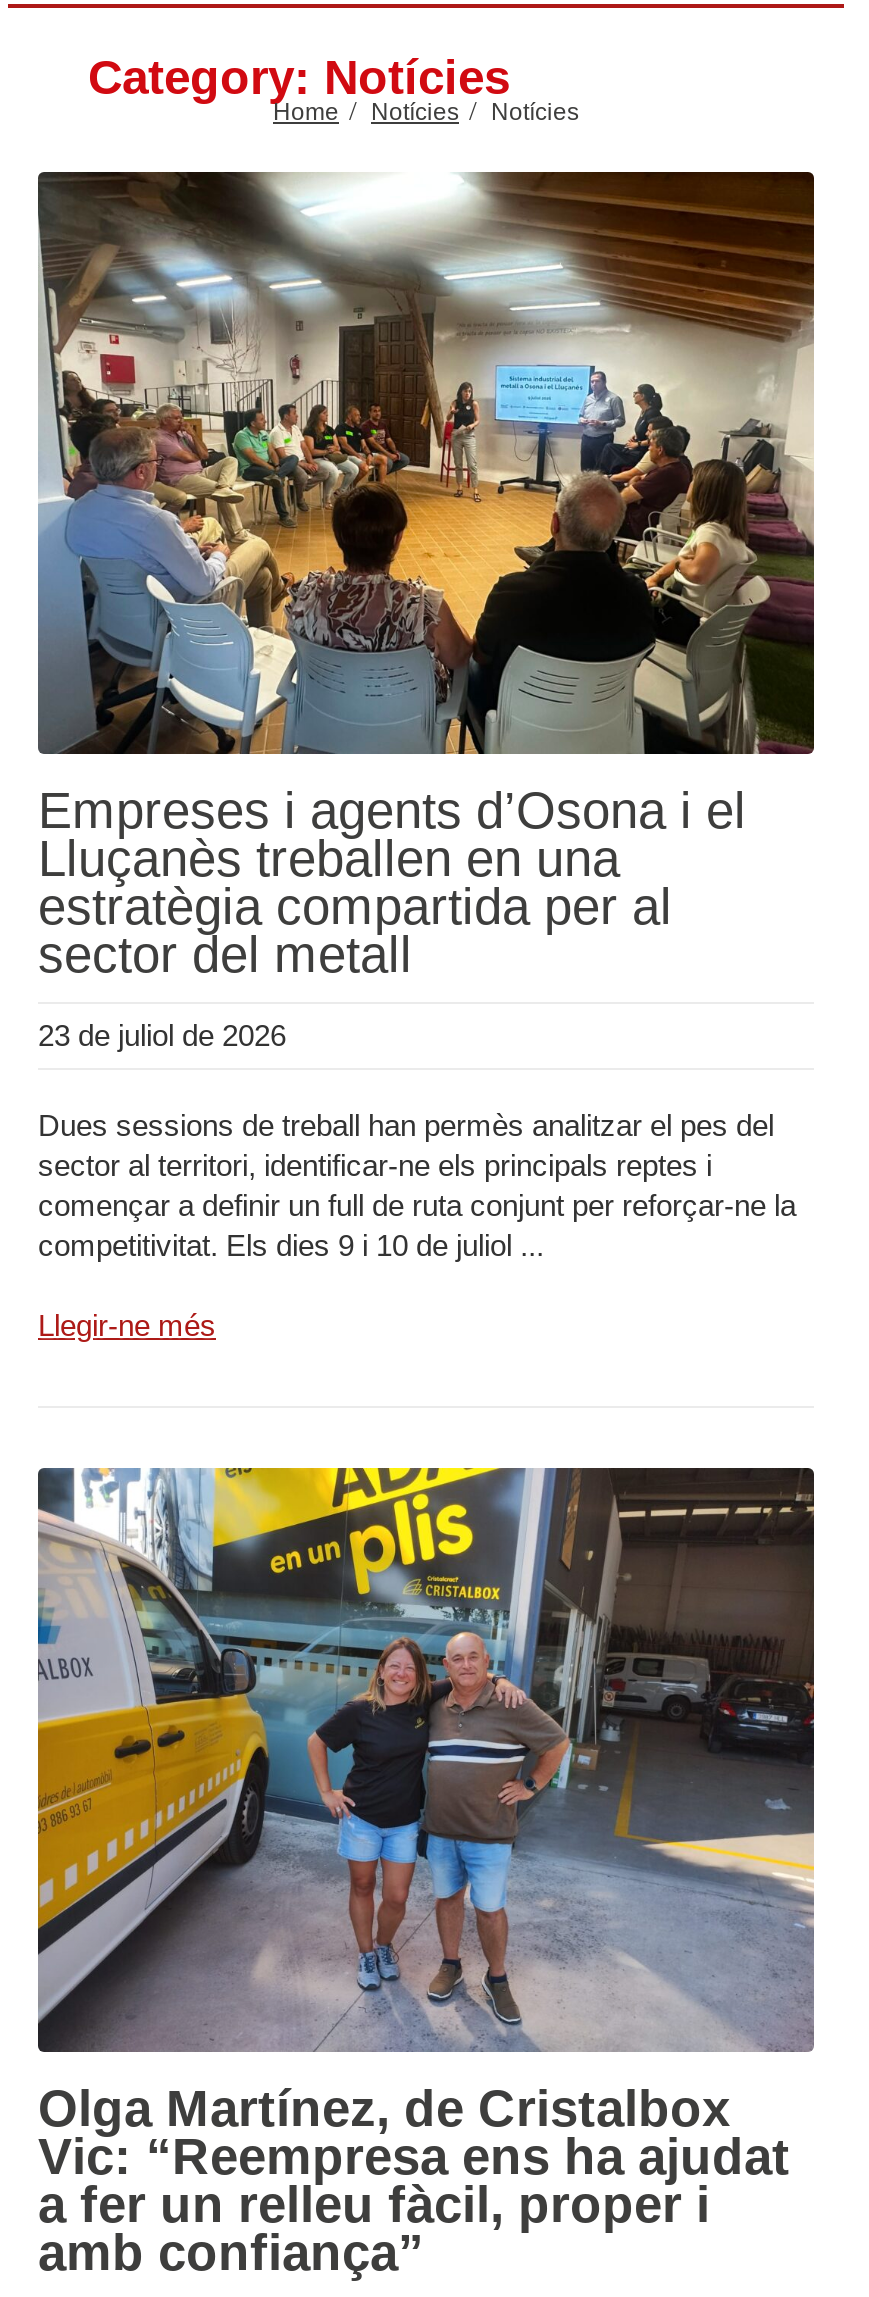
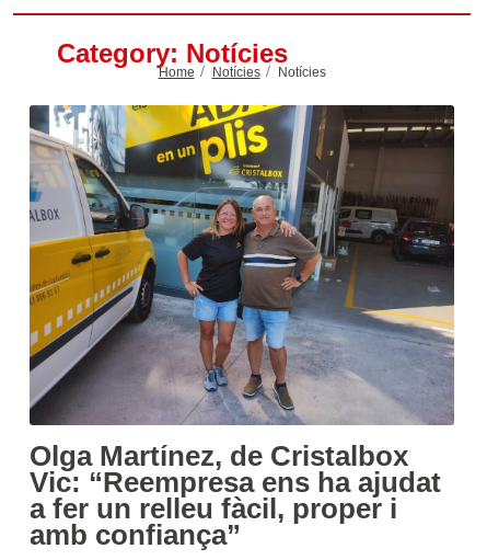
[36,170,816,1342] [image] | Empreses i agents d’Osona i el | Lluçanès treballen en una | estratègia compartida per al | sector del metall | 23 de juliol de 2026 | Dues sessions de treball han permès analitzar el pes del | sector al territori, identificar-ne els principals reptes i | començar a definir un full de ruta conjunt per reforçar-ne la | competitivitat. Els dies 9 i 10 de juliol ... | Llegir-ne més -> none

